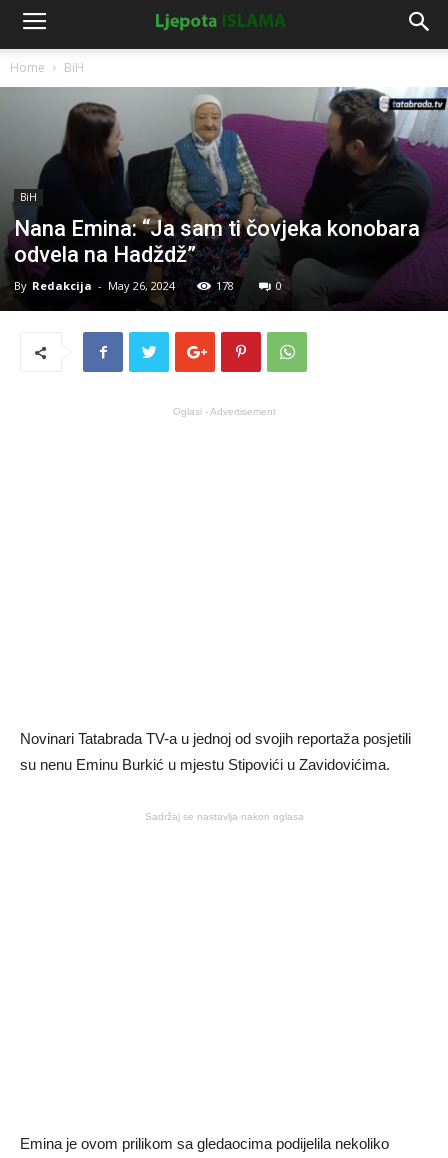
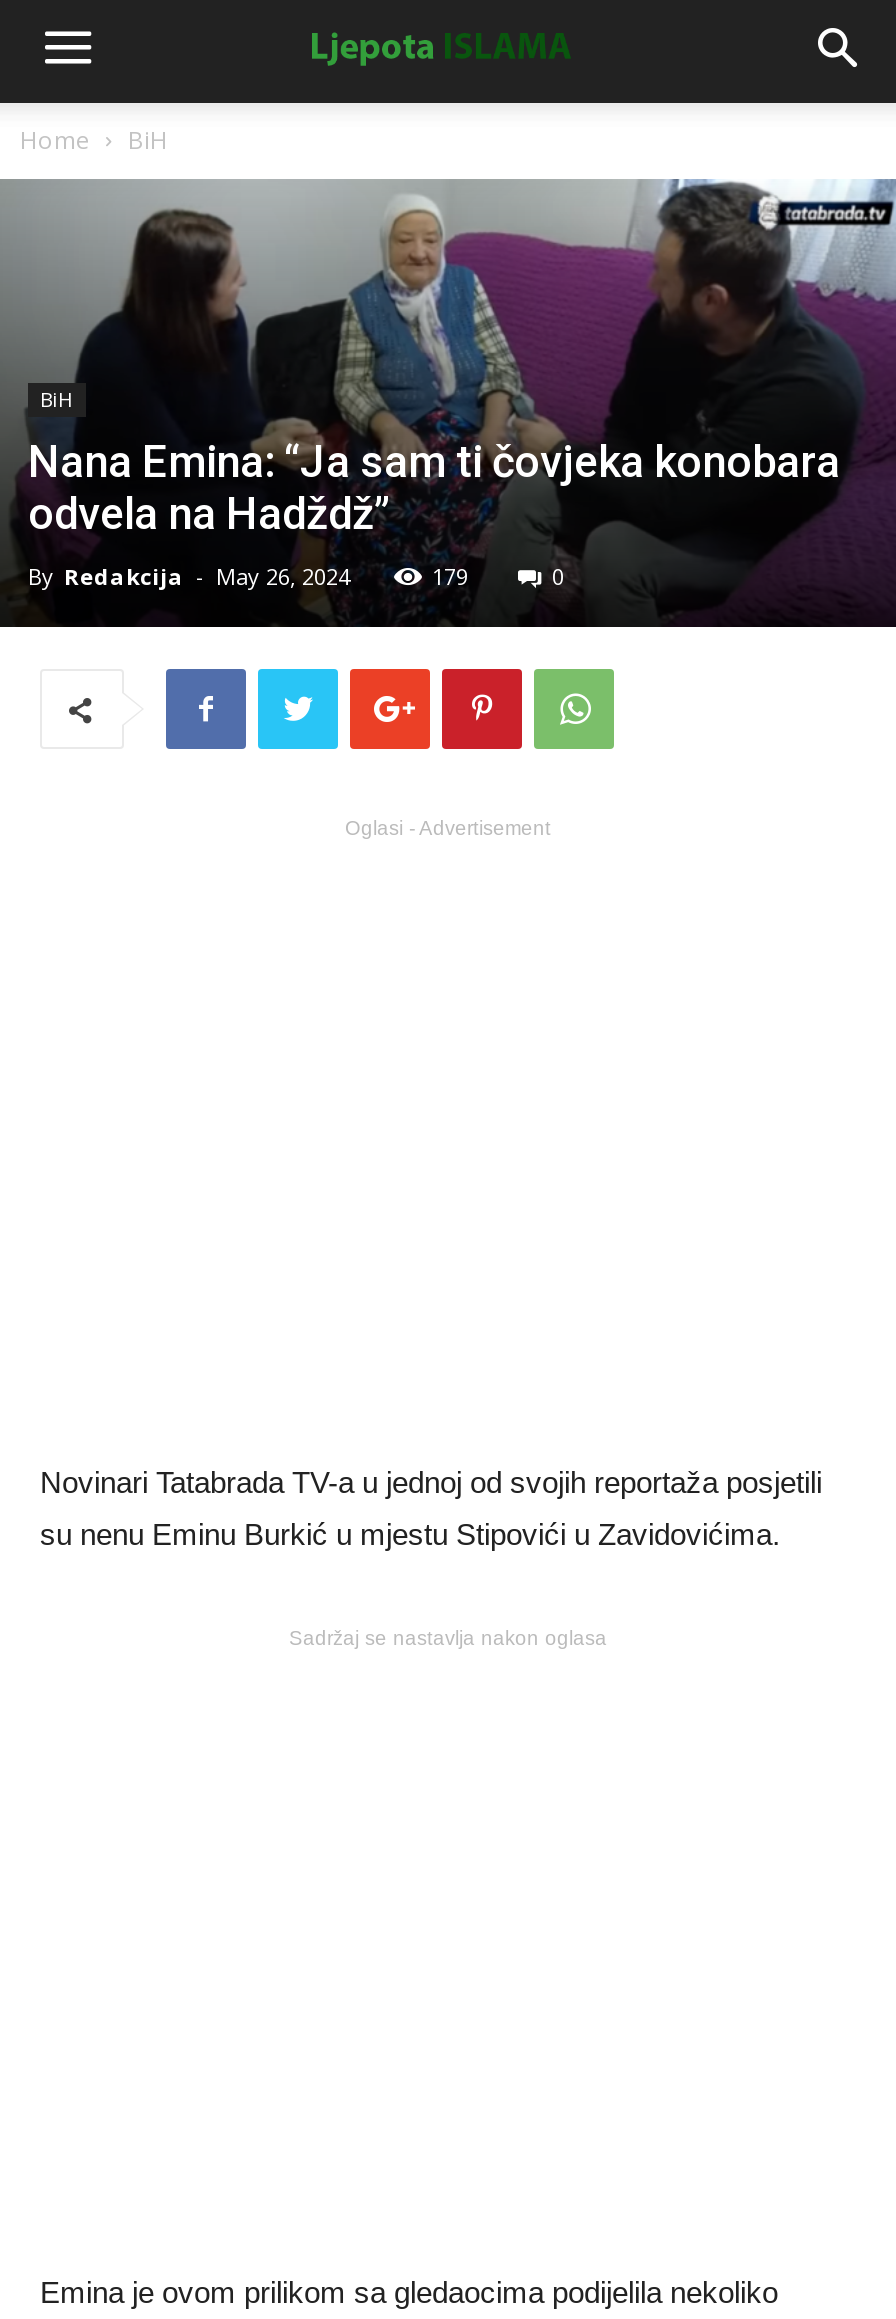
[216,278,234,293] 178 -> [432,561,468,591] 179

